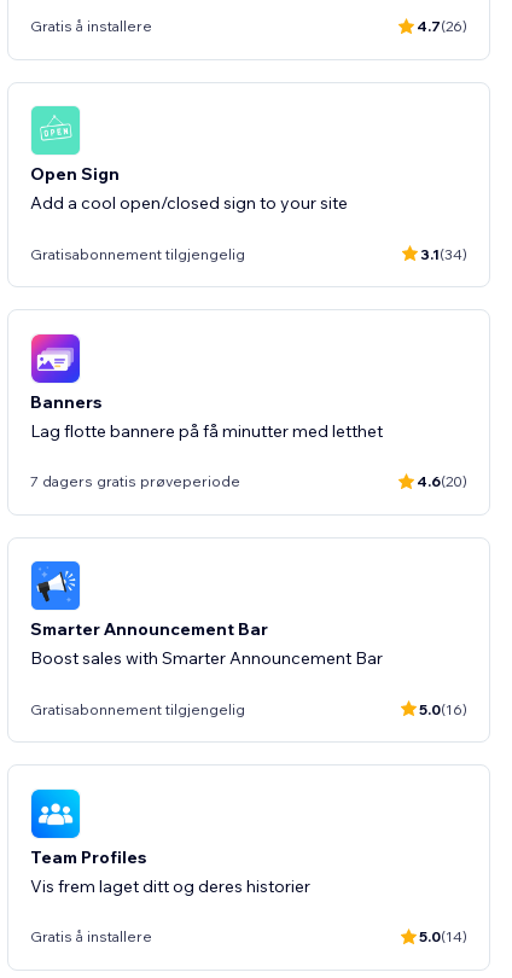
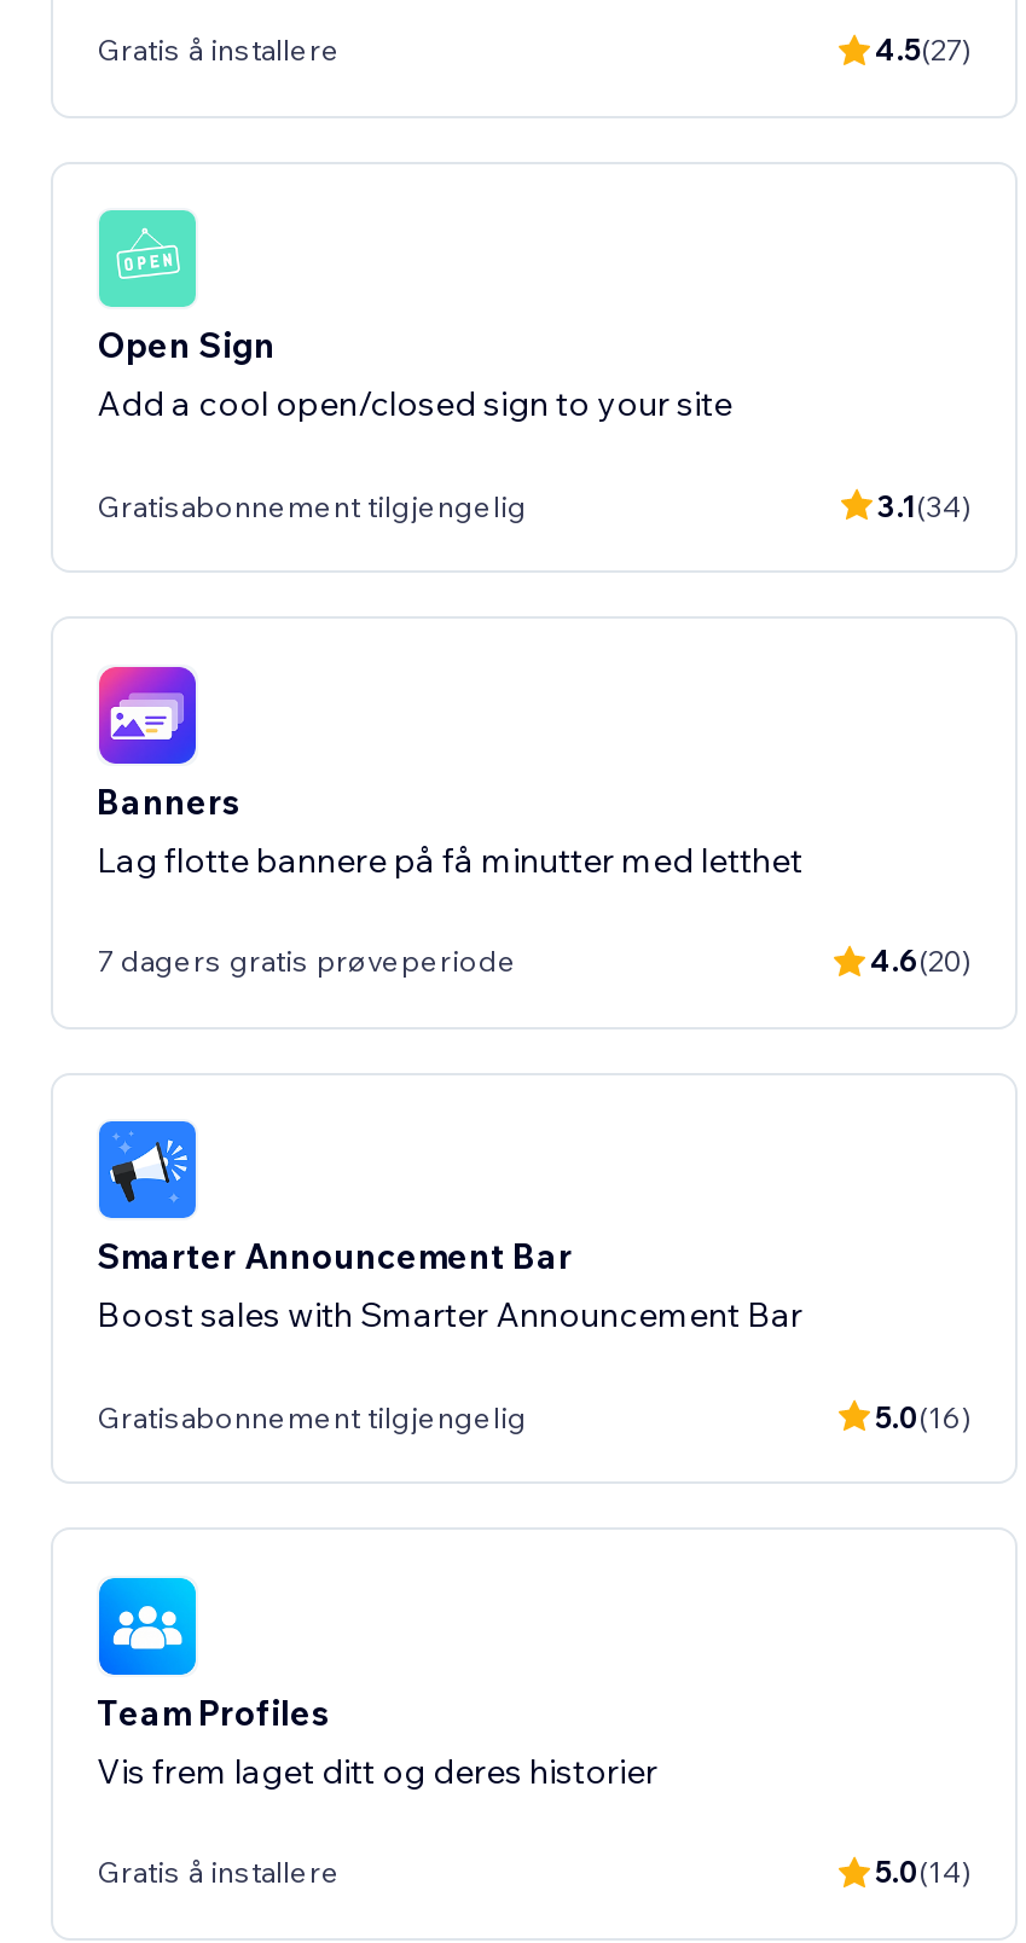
[417,17,467,35] 4.7(26) -> [875,31,972,68] 4.5(27)

